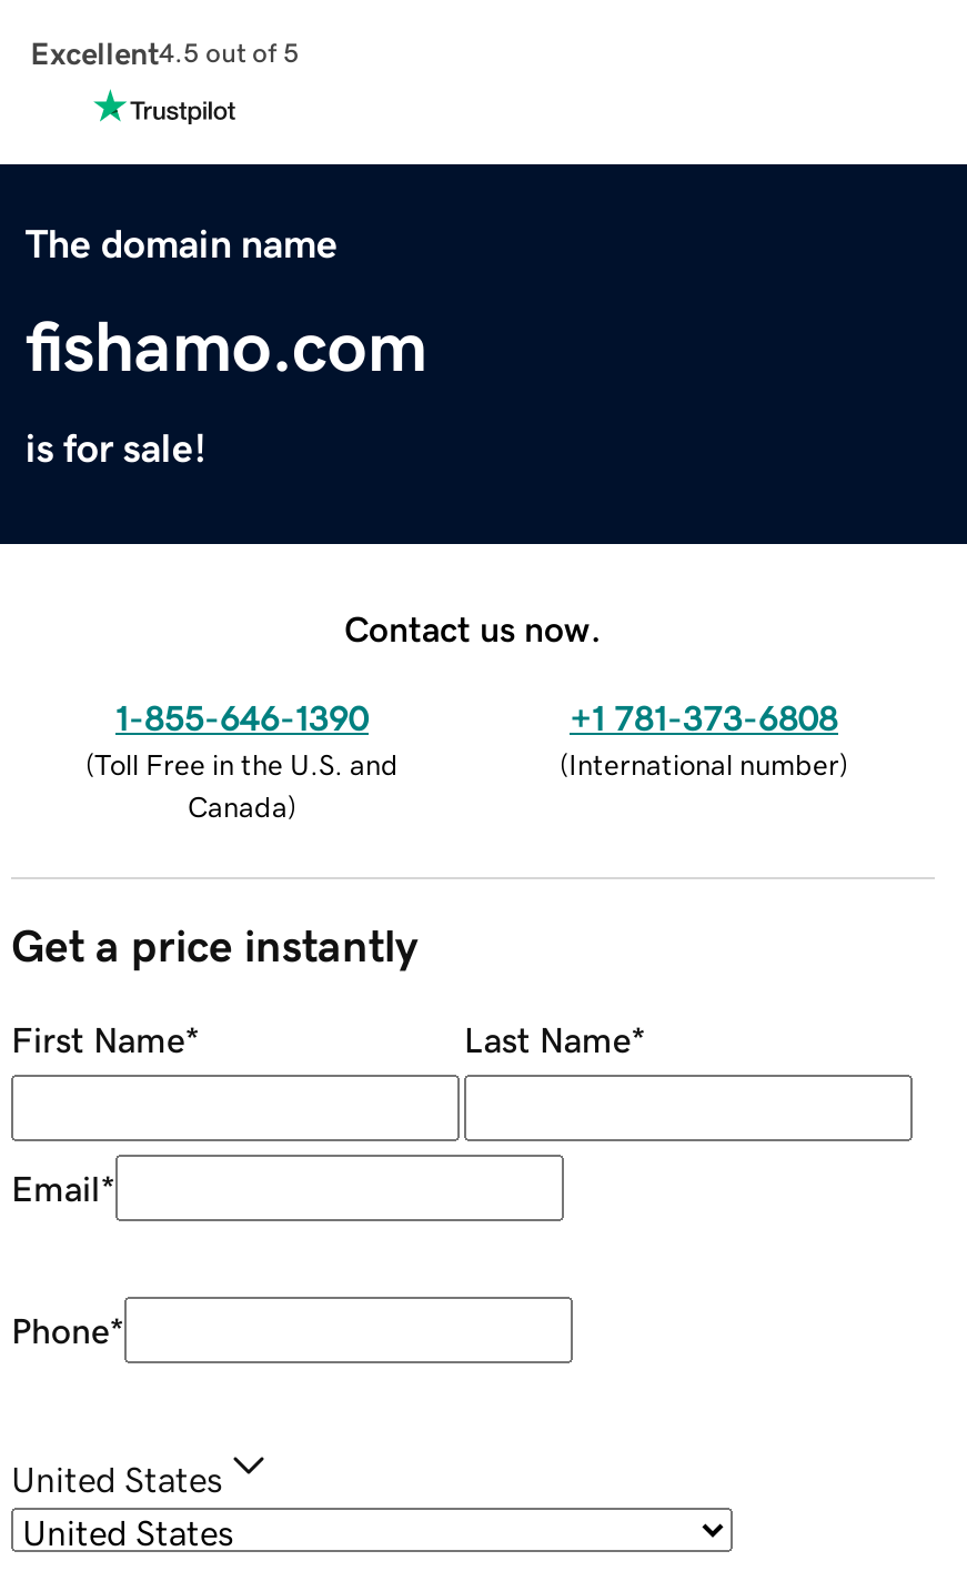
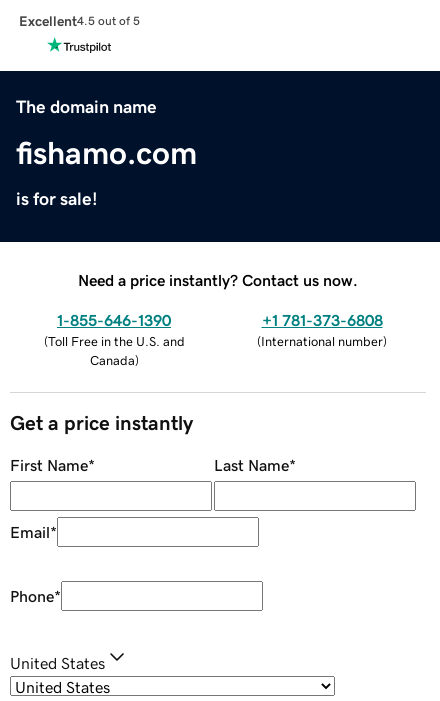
[344,610,602,645] Contact us now. -> [78,272,358,288] Need a price instantly? Contact us now.

